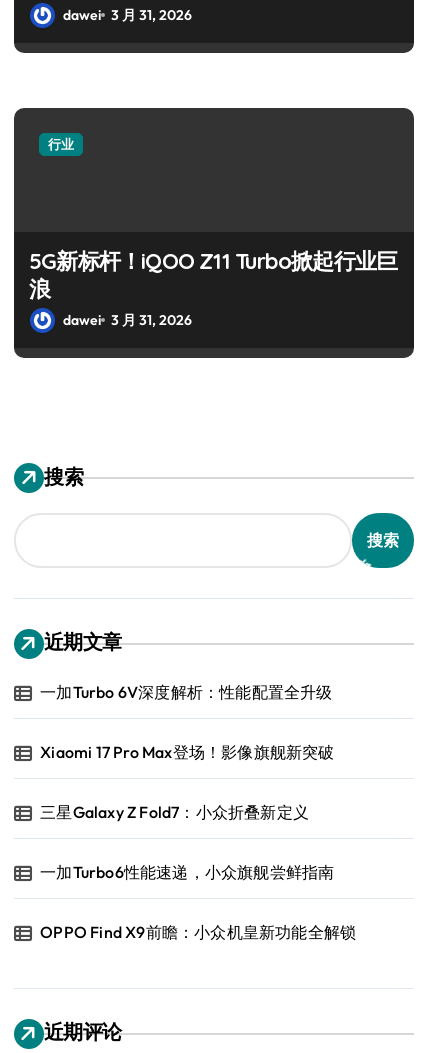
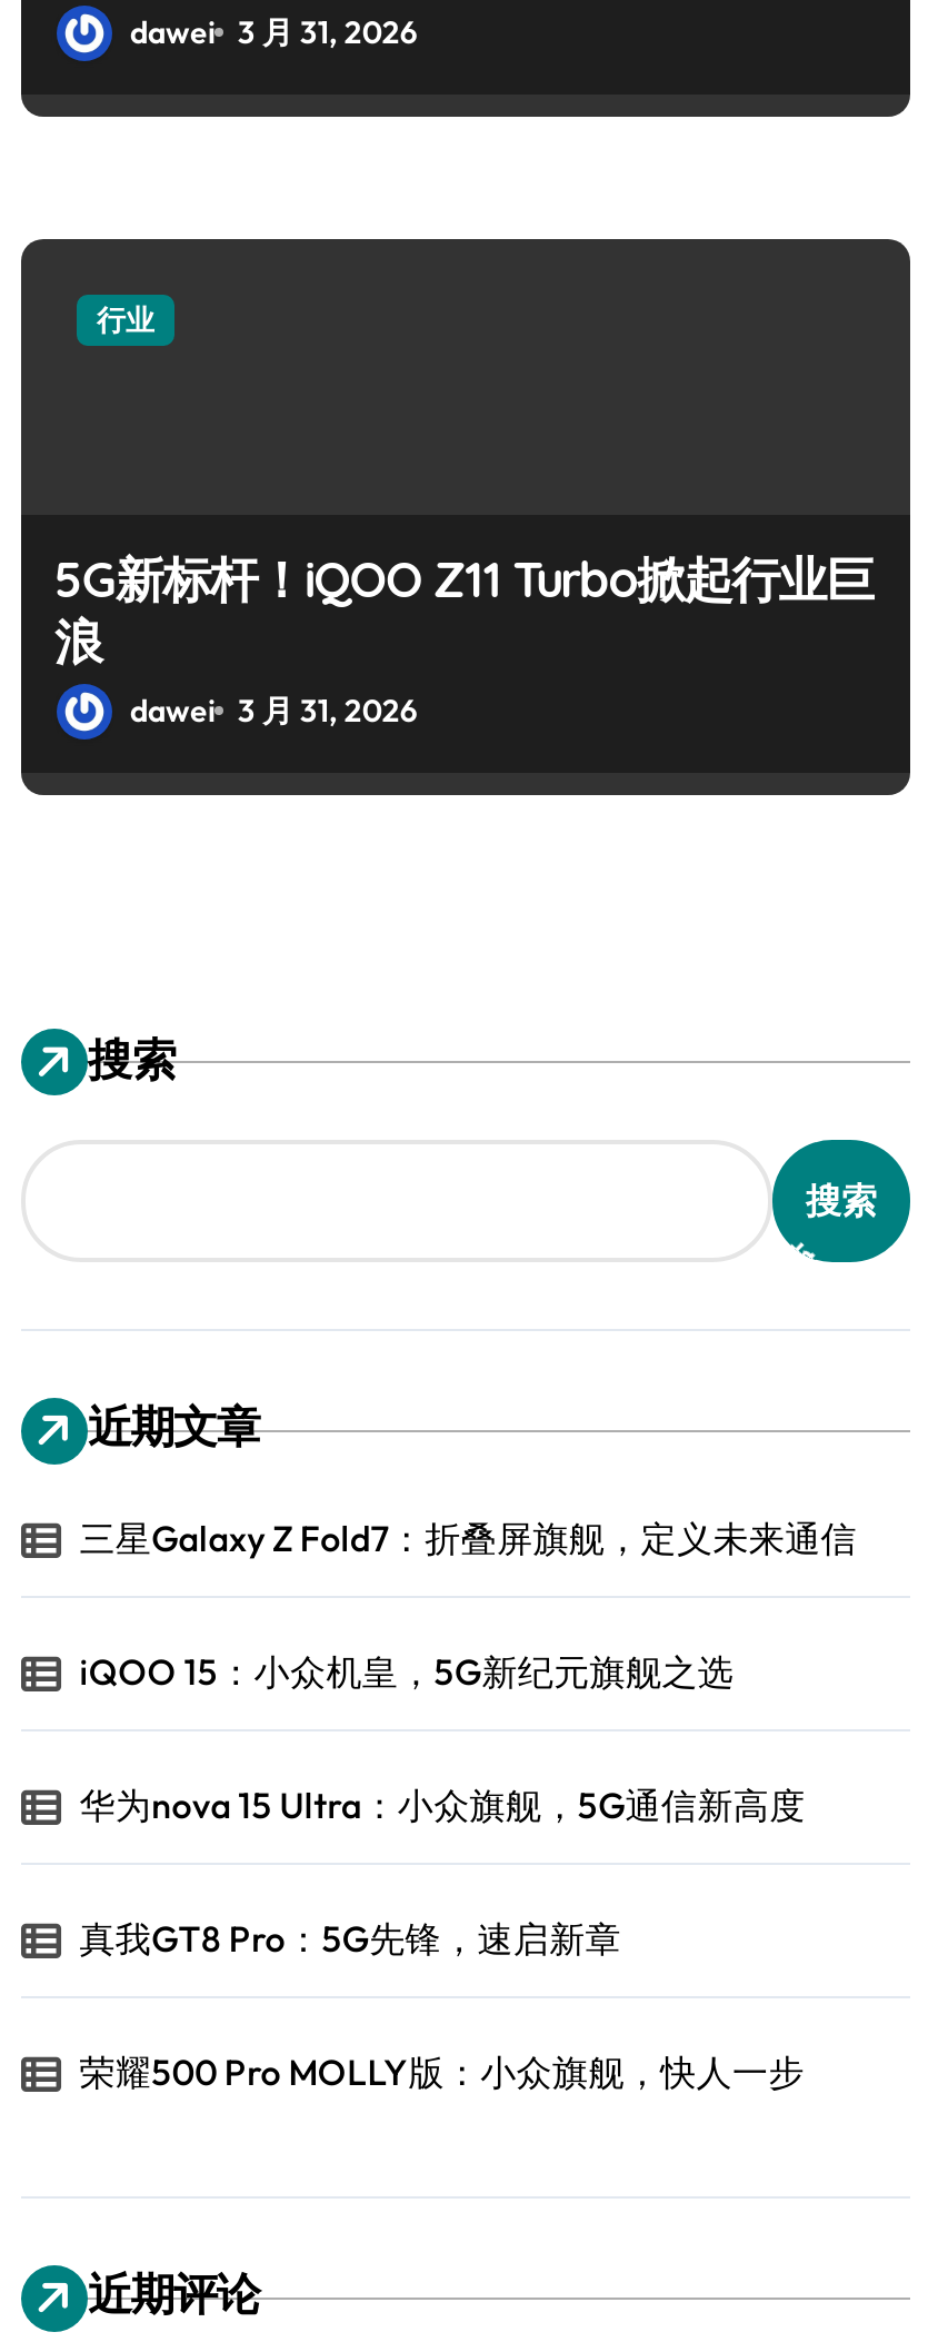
[40,682,333,702] 一加Turbo 6V深度解析：性能配置全升级 -> [79,1516,857,1560] 三星Galaxy Z Fold7：折叠屏旗舰，定义未来通信
[40,742,335,762] Xiaomi 17 Pro Max登场！影像旗舰新突破 -> [79,1649,734,1694] iQOO 15：小众机皇，5G新纪元旗舰之选
[40,802,309,822] 三星Galaxy Z Fold7：小众折叠新定义 -> [79,1783,805,1827] 华为nova 15 Ultra：小众旗舰，5G通信新高度
[40,862,334,882] 一加Turbo6性能速递，小众旗舰尝鲜指南 -> [79,1916,621,1961] 真我GT8 Pro：5G先锋，速启新章
[40,922,356,942] OPPO Find X9前瞻：小众机皇新功能全解锁 -> [79,2050,804,2094] 荣耀500 Pro MOLLY版：小众旗舰，快人一步

